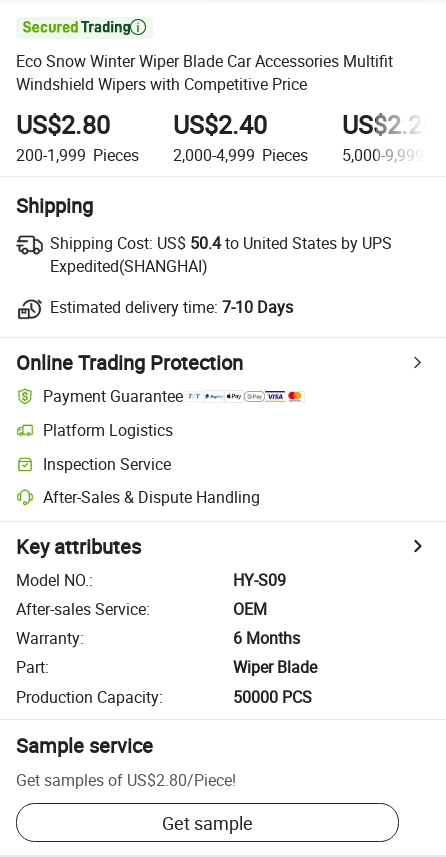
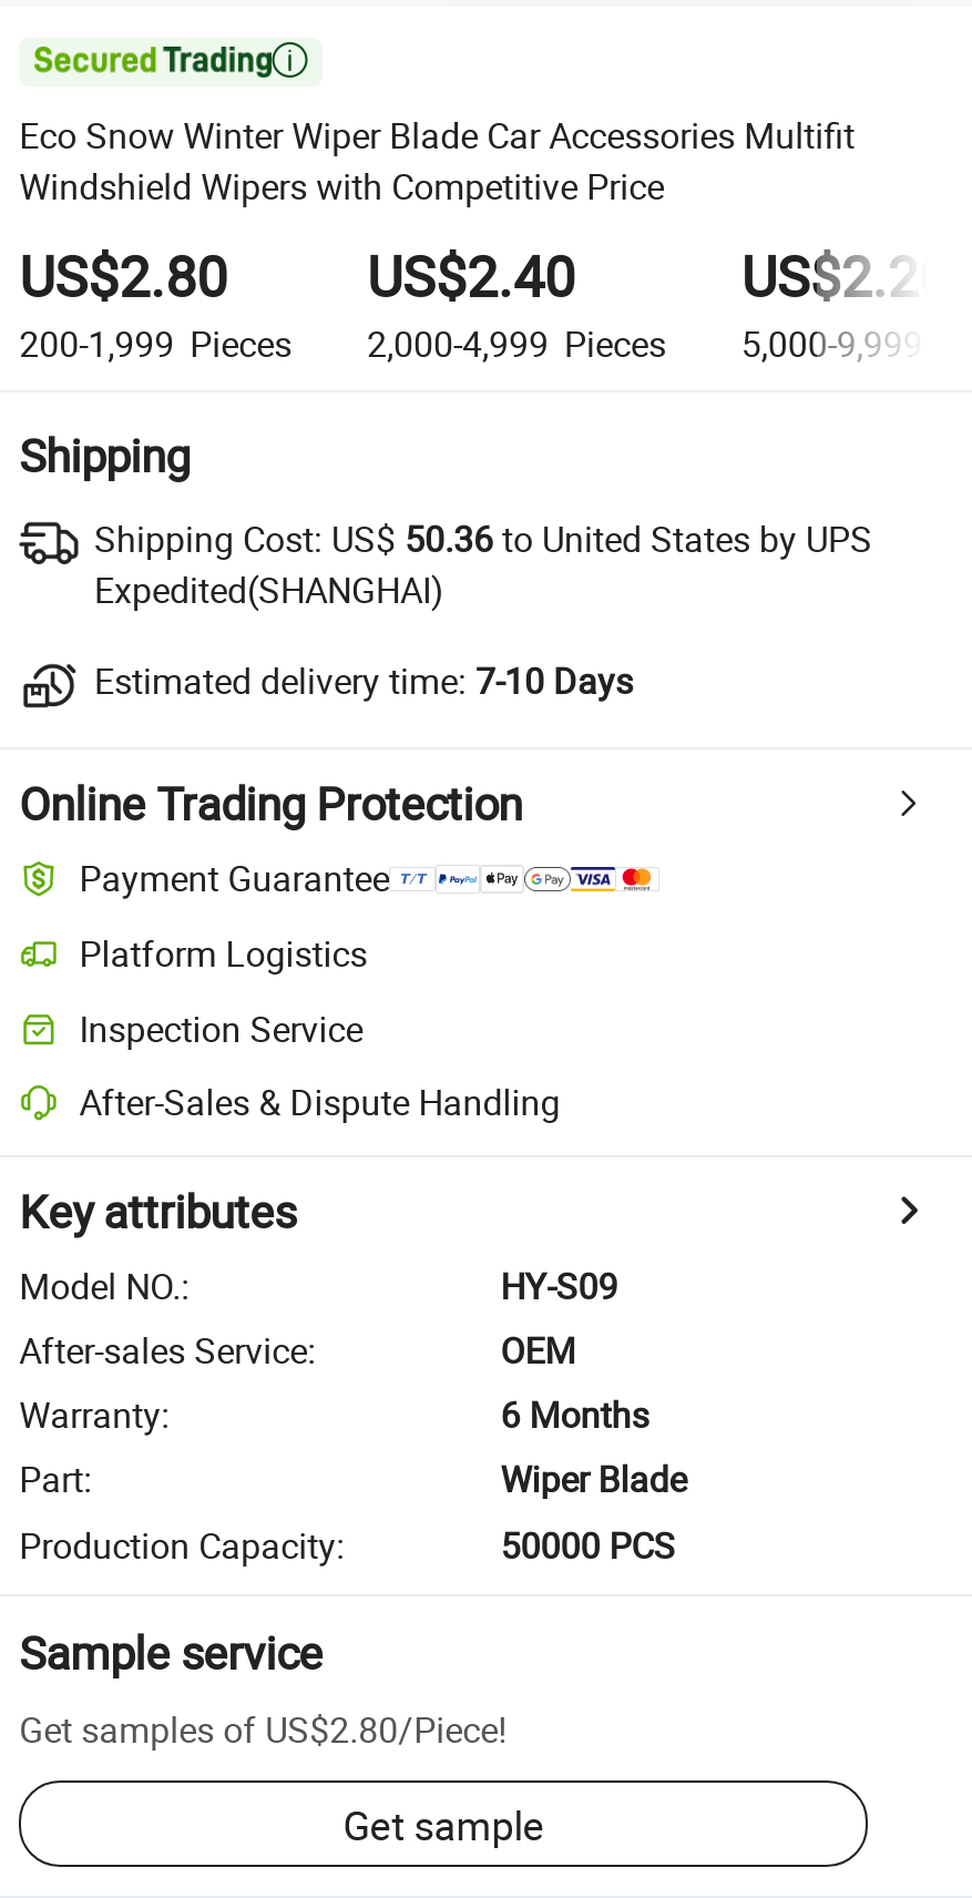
[50,232,392,254] Shipping Cost: US$50.4 to United States by UPS -> [94,514,872,563] Shipping Cost: US$50.36 to United States by UPS

